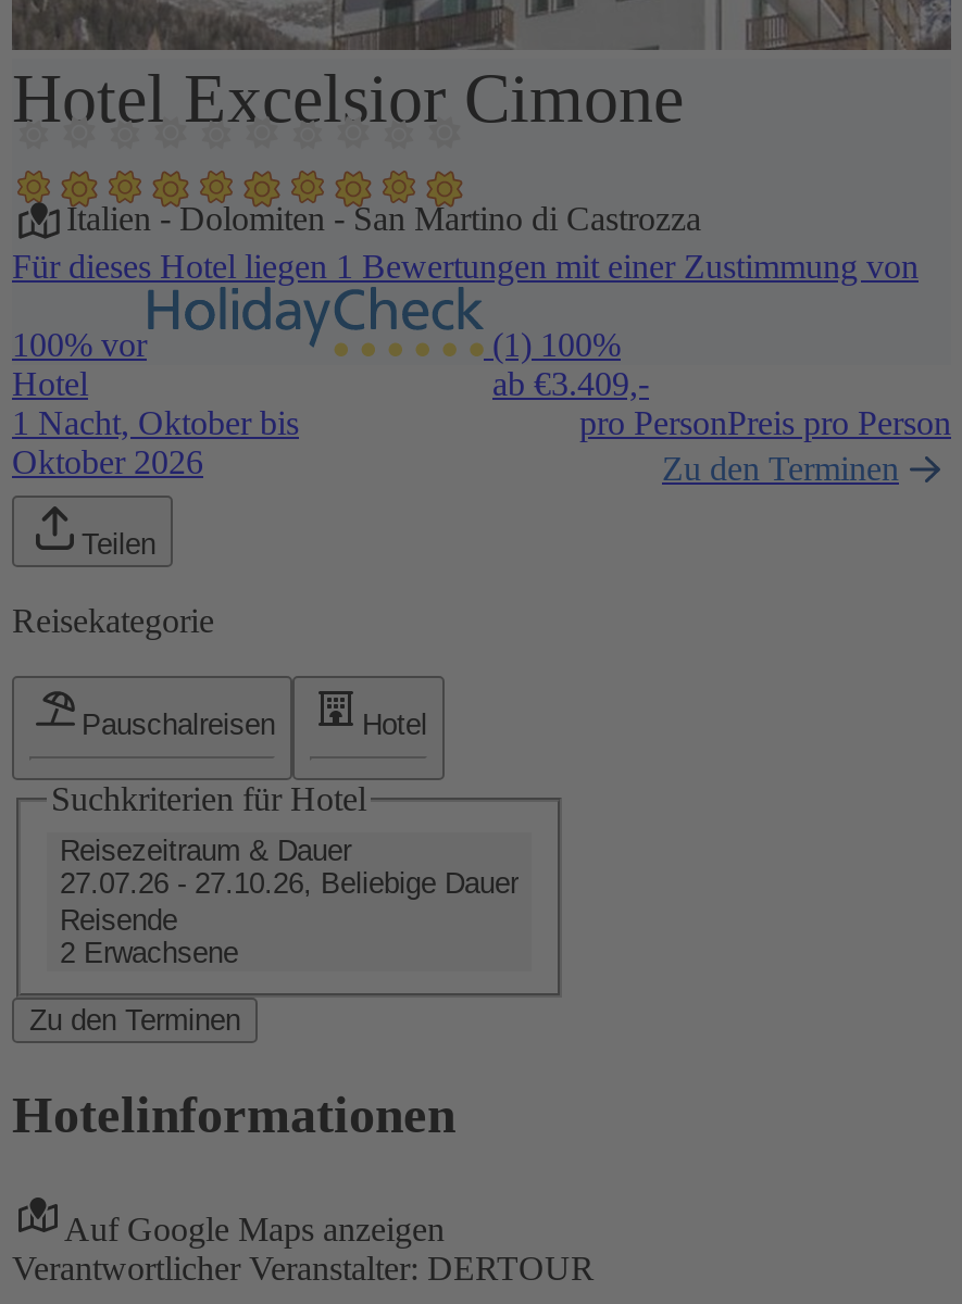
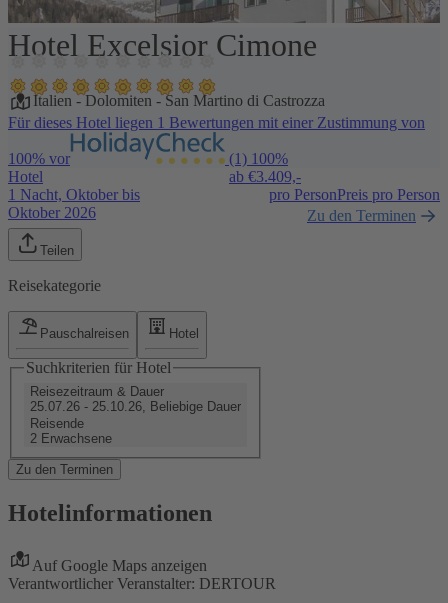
[60,867,519,899] 27.07.26 - 27.10.26, Beliebige Dauer -> [30,399,241,414] 25.07.26 - 25.10.26, Beliebige Dauer

